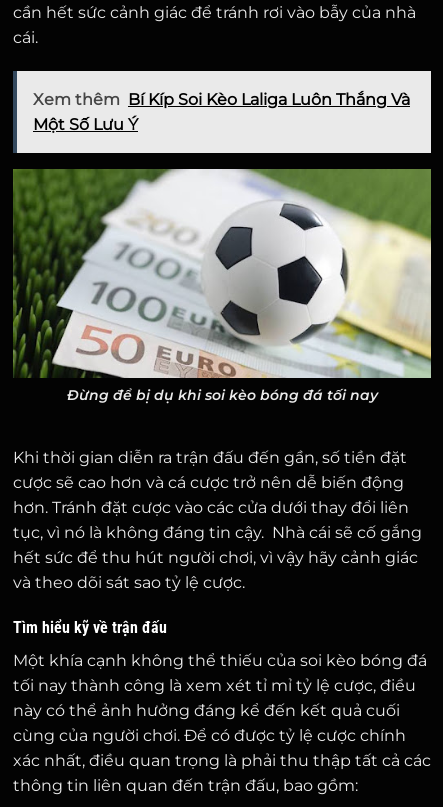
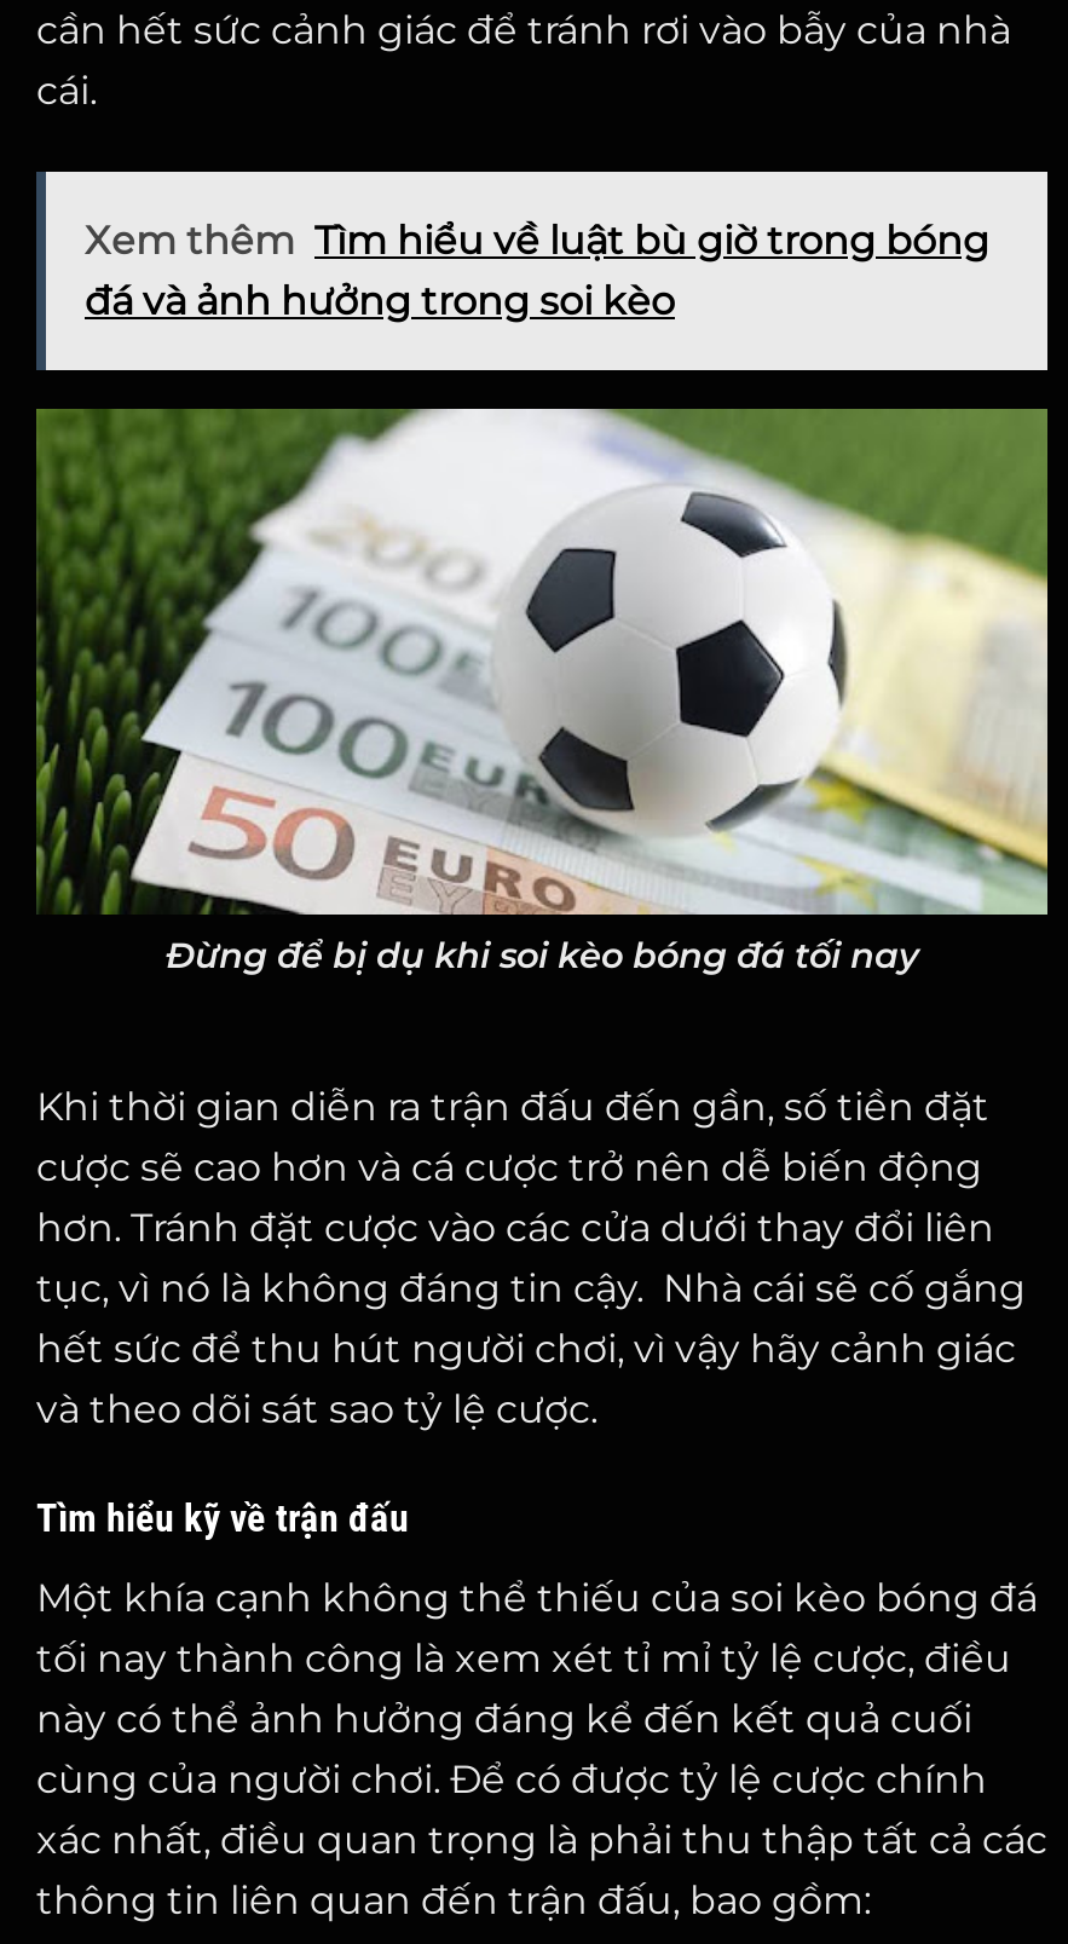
[33,90,410,134] Xem thêm Bí Kíp Soi Kèo Laliga Luôn Thắng Và | Một Số Lưu Ý -> [85,218,989,324] Xem thêm Tìm hiểu về luật bù giờ trong bóng | đá và ảnh hưởng trong soi kèo

